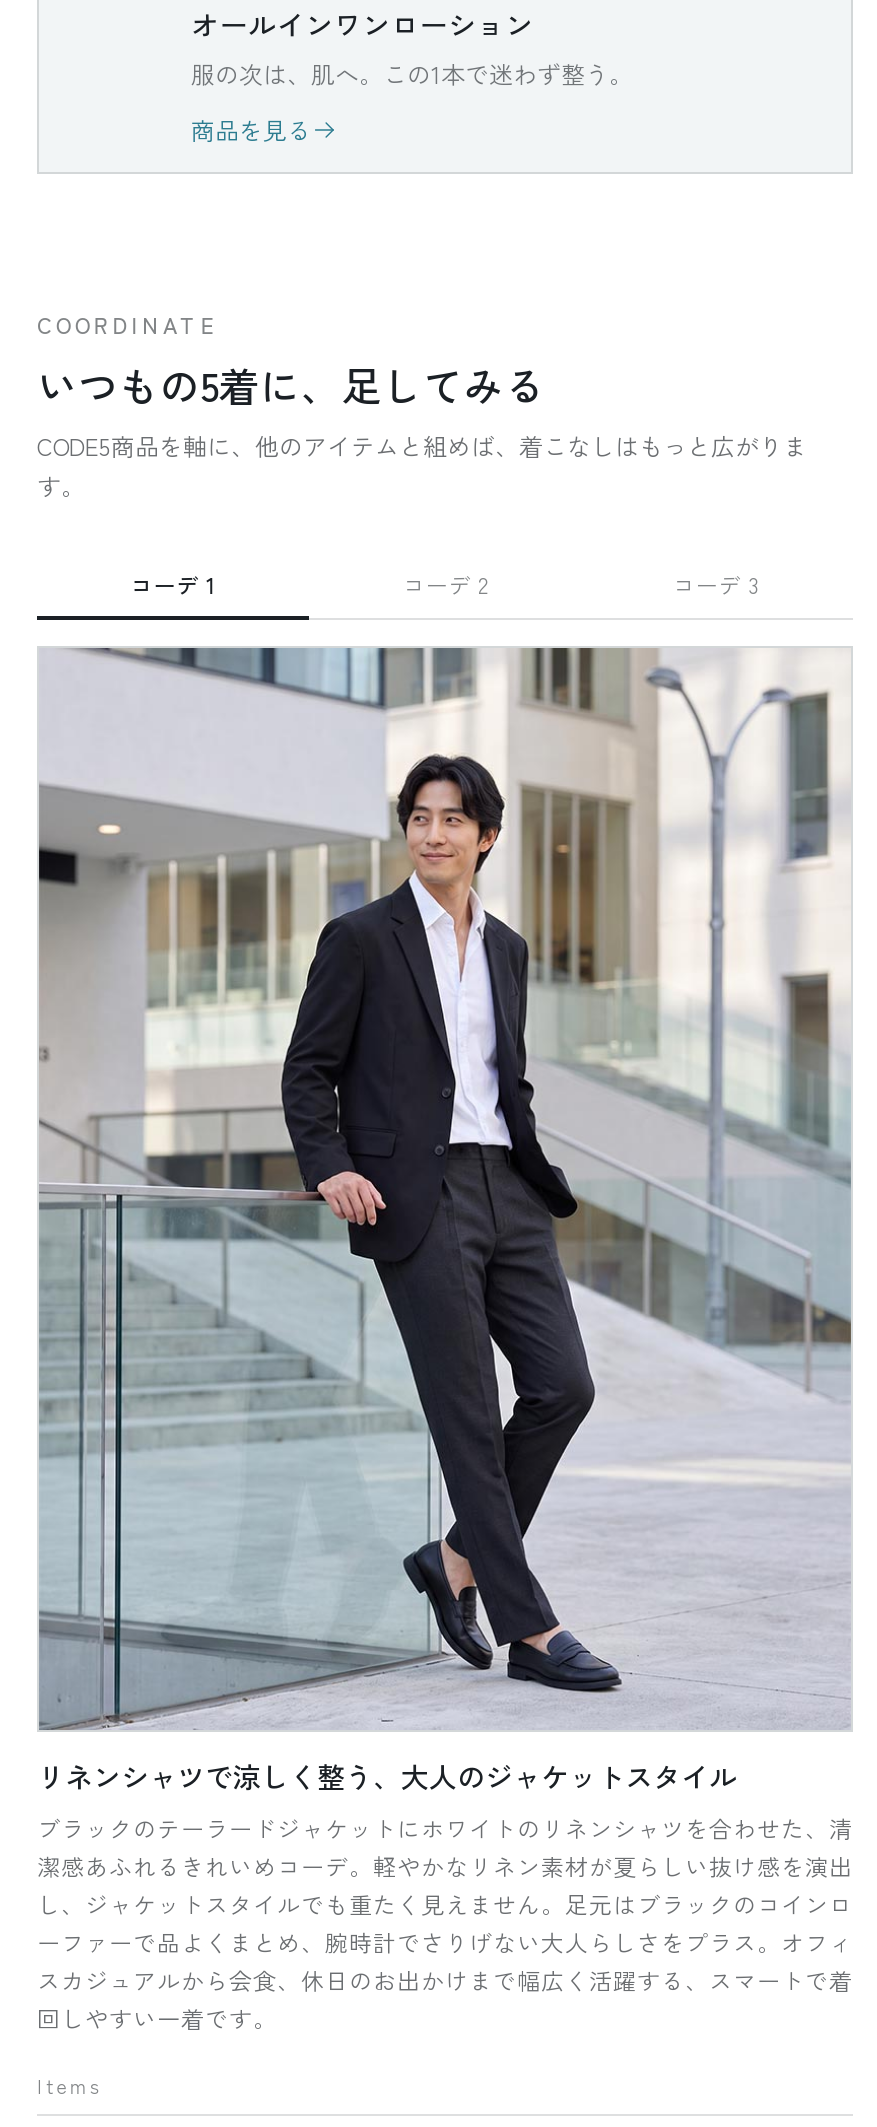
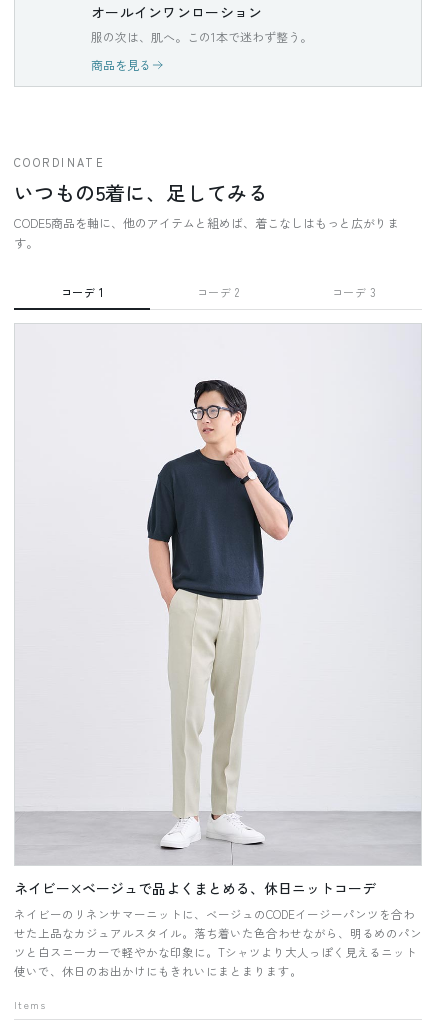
[37,646,853,1730] [image] -> [15,324,420,833] [image]
[37,1757,853,2035] リネンシャツで涼しく整う、大人のジャケットスタイル | ブラックのテーラードジャケットにホワイトのリネンシャツを合わせた、清 | 潔感あふれるきれいめコーデ。軽やかなリネン素材が夏らしい抜け感を演出 | し、ジャケットスタイルでも重たく見えません。足元はブラックのコインロ | ーファーで品よくまとめ、腕時計でさりげない大人らしさをプラス。オフィ | スカジュアルから会食、休日のお出かけまで幅広く活躍する、スマートで着 | 回しやすい一着です。 -> [14,878,422,979] ネイビー×ベージュで品よくまとめる、休日ニットコーデ | ネイビーのリネンサマーニットに、ベージュのCODEイージーパンツを合わ | せた上品なカジュアルスタイル。落ち着いた色合わせながら、明るめのパン | ツと白スニーカーで軽やかな印象に。Tシャツより大人っぽく見えるニット | 使いで、休日のお出かけにもきれいにまとまります。

